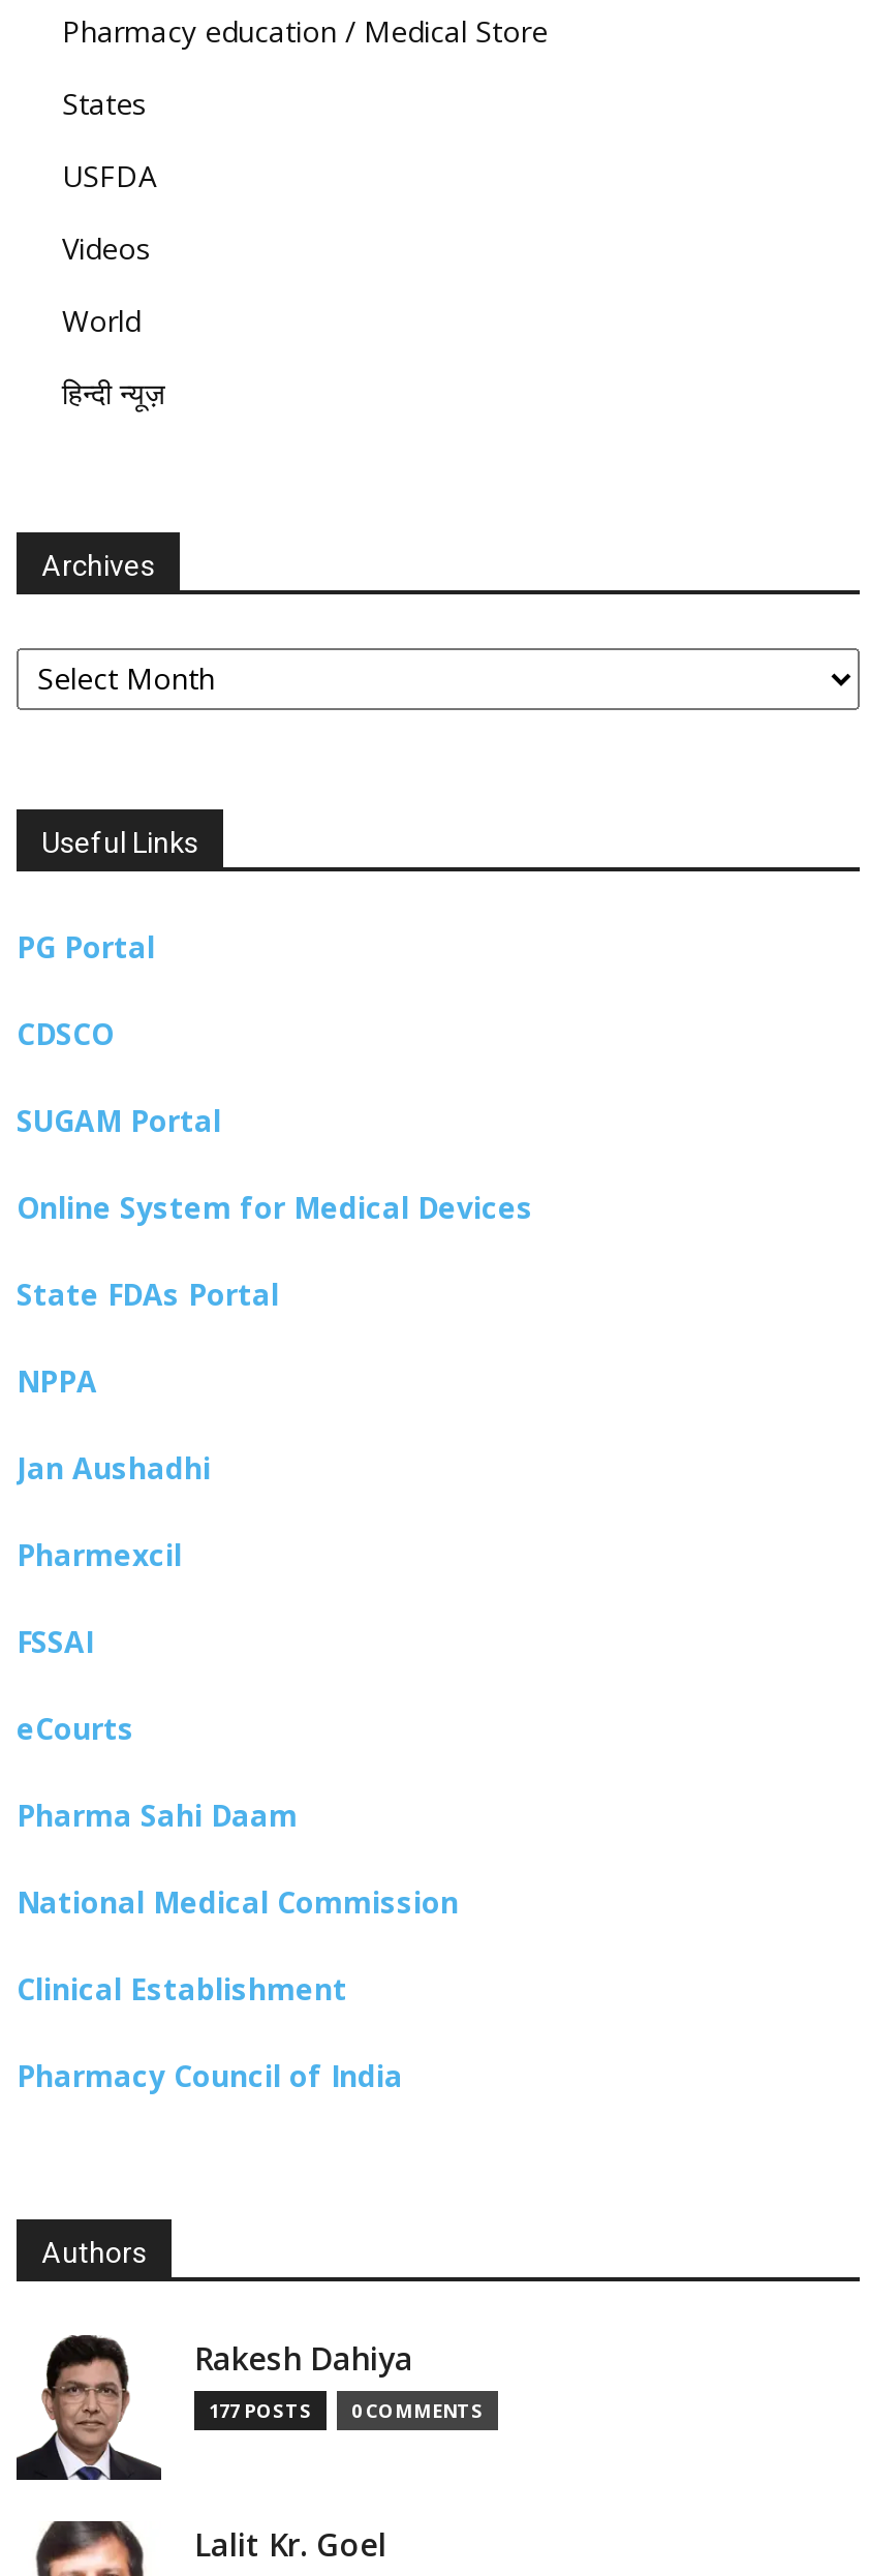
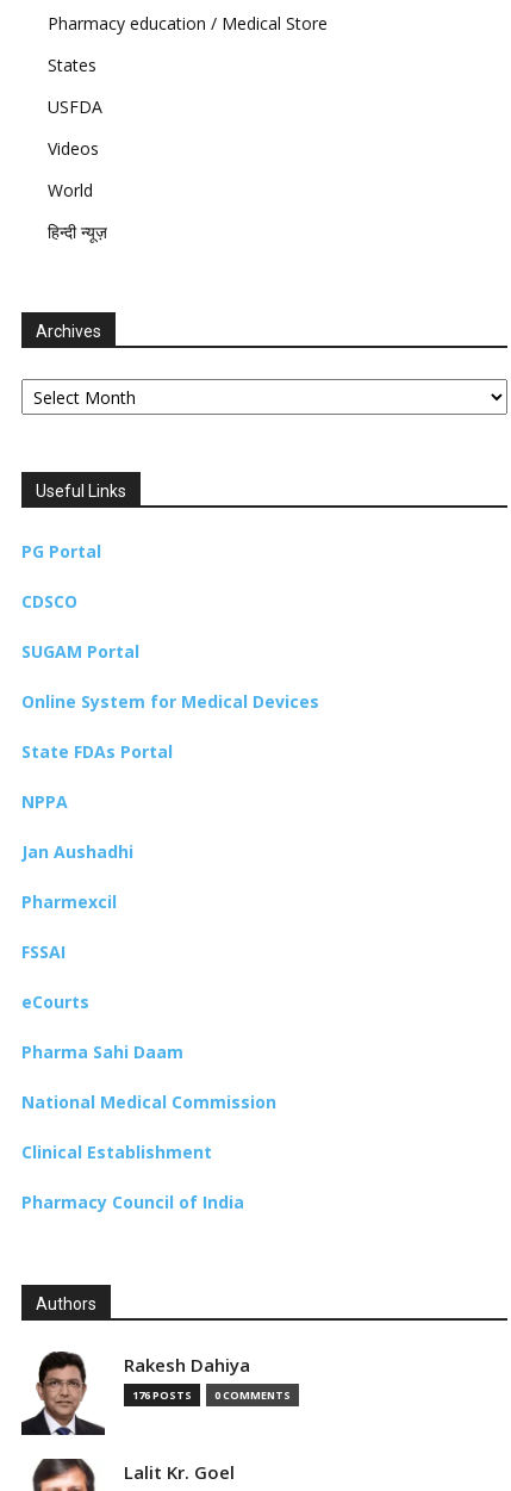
[209,2396,484,2423] 177 POSTS 0 COMMENTS -> [132,1387,291,1403] 176 POSTS 0 COMMENTS

